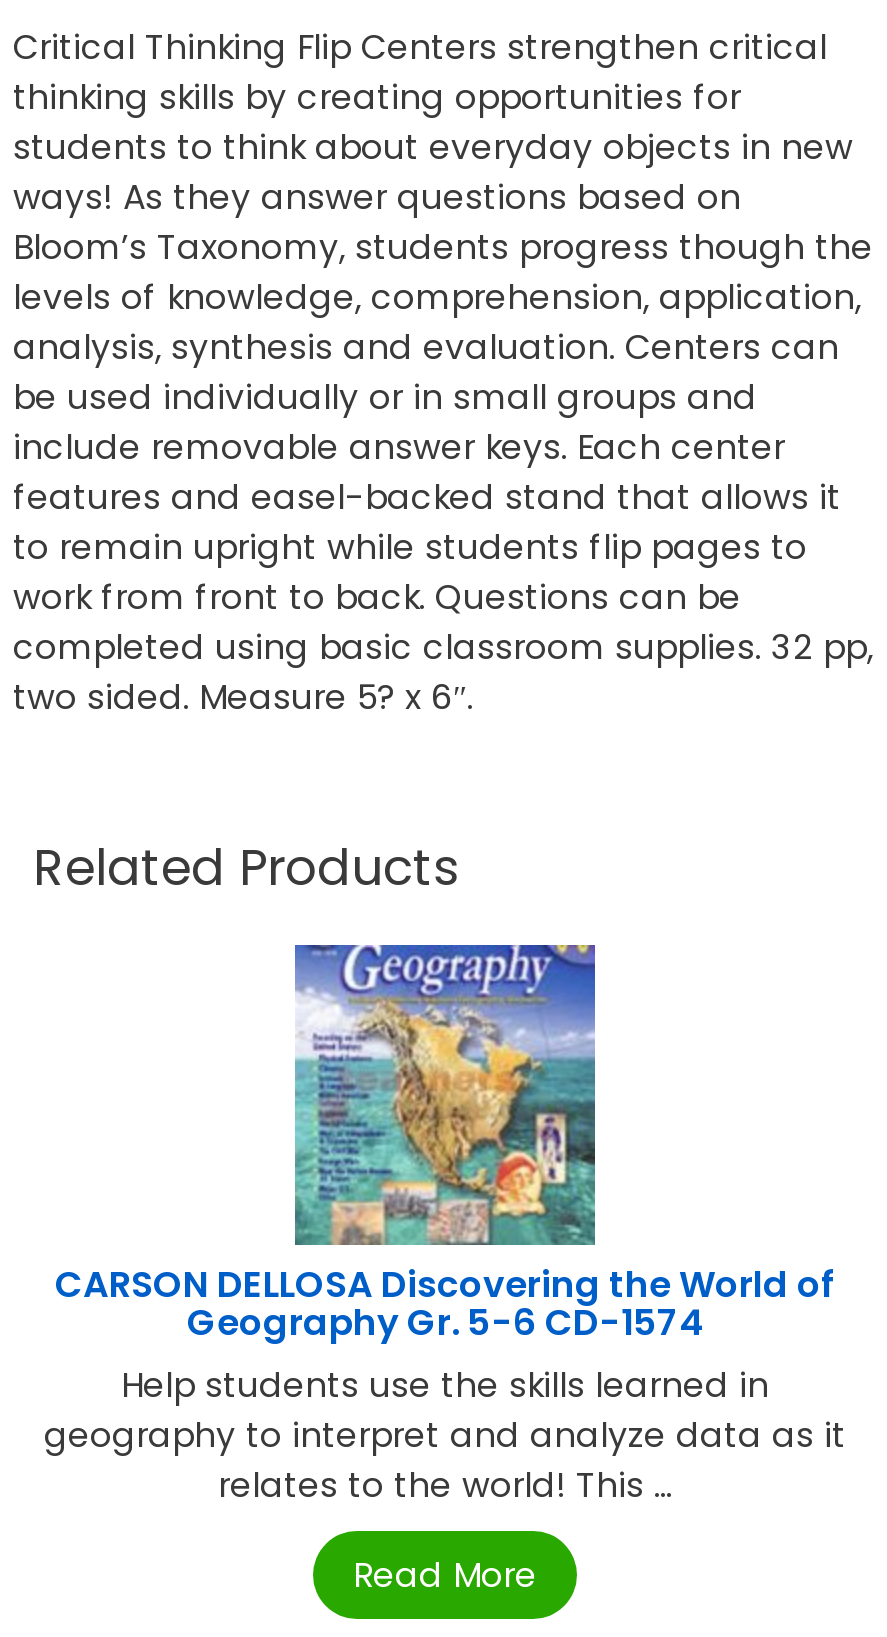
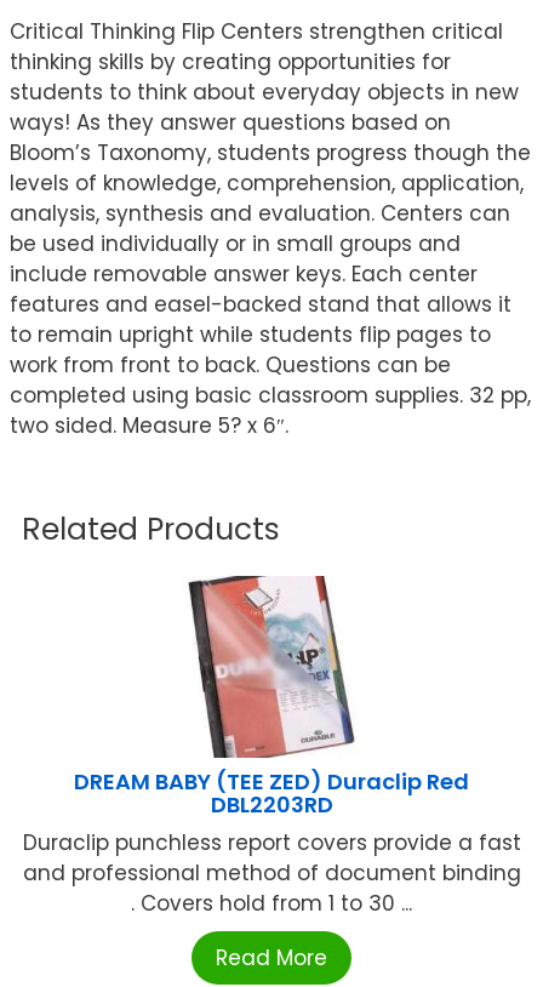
[44,943,846,1509] [image] | CARSON DELLOSA Discovering the World of | Geography Gr. 5-6 CD-1574 | Help students use the skills learned in | geography to interpret and analyze data as it | relates to the world! This ... -> [22,575,521,918] [image] | DREAM BABY (TEE ZED) Duraclip Red | DBL2203RD | Duraclip punchless report covers provide a fast | and professional method of document binding | . Covers hold from 1 to 30 ...

